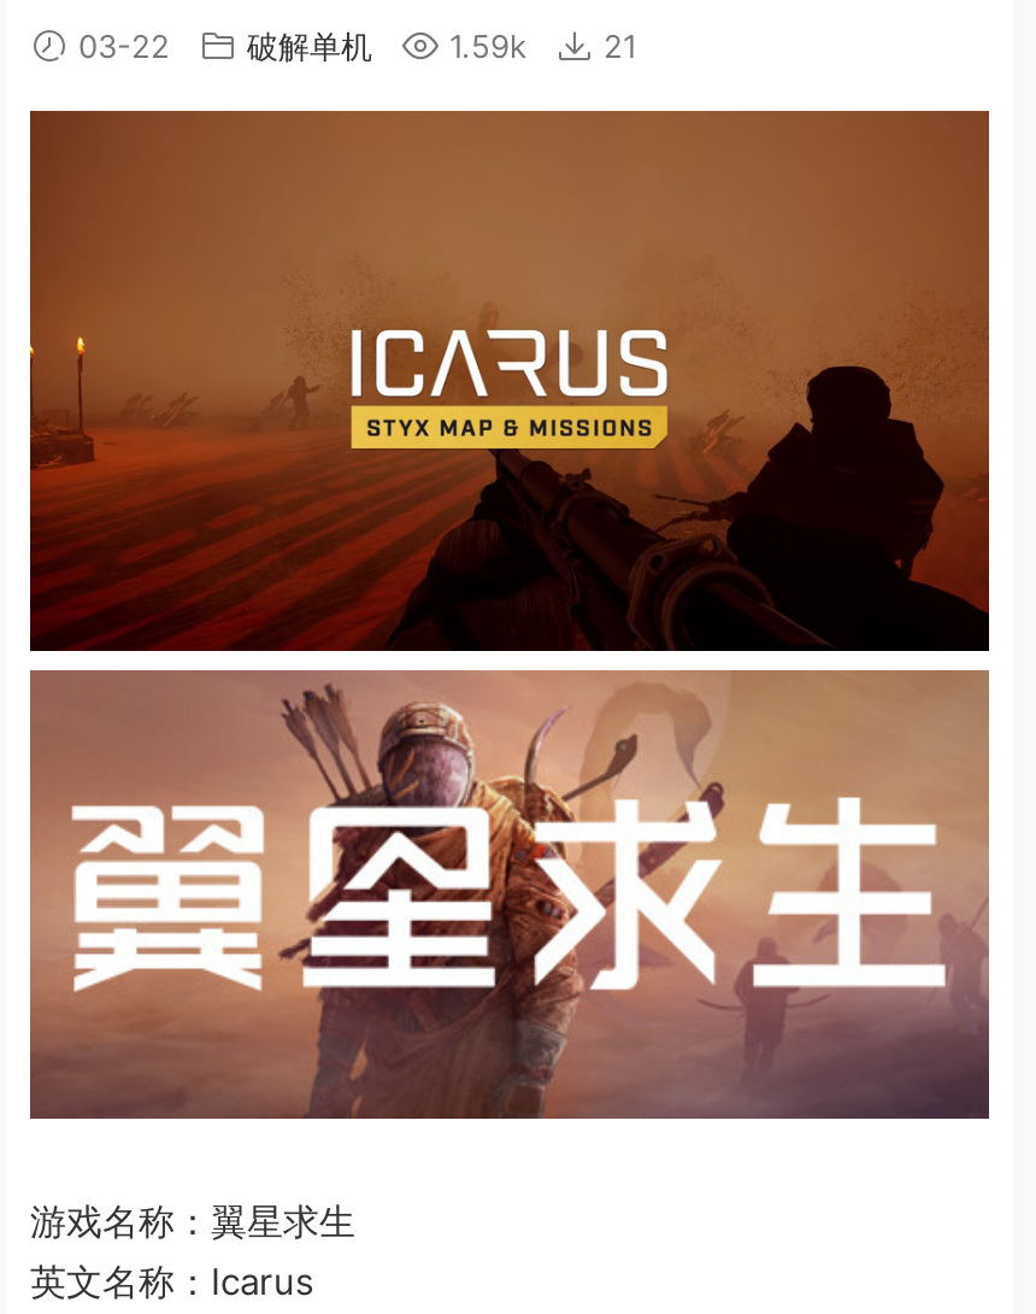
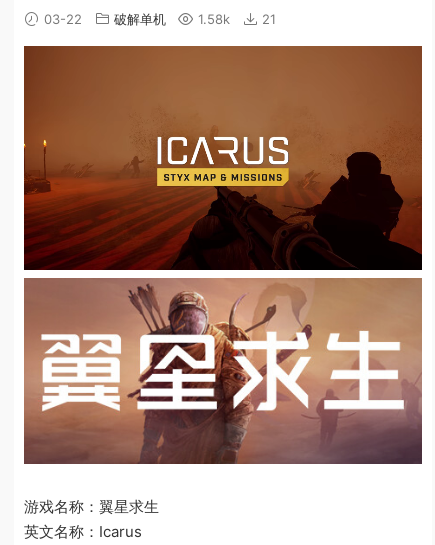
[69,26,637,65] 03-22 破解单机 1.59k 21 -> [40,11,276,27] 03-22 破解单机 1.58k 21

